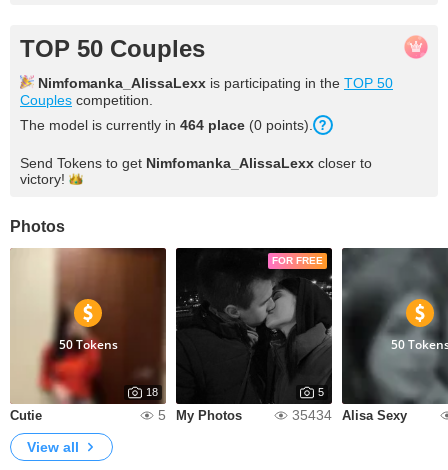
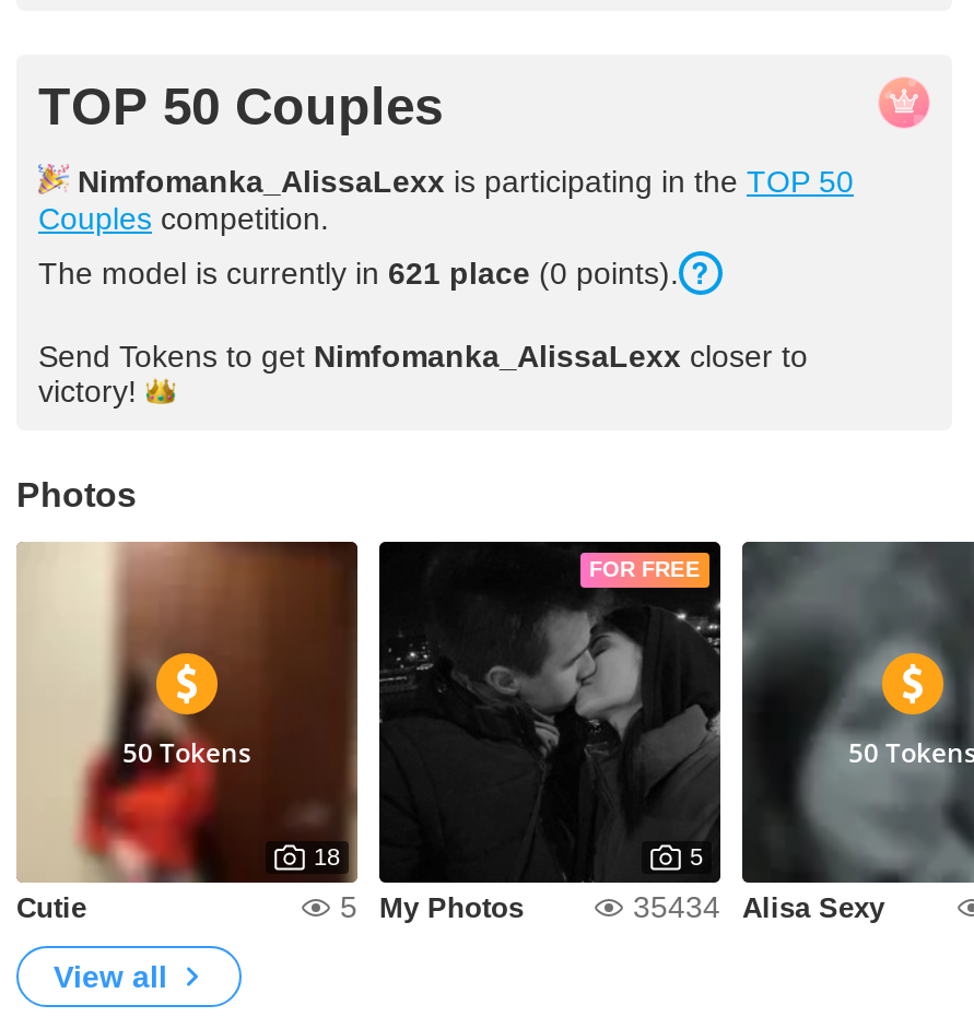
[20,117,313,133] The model is currently in 464 place (0 points). -> [38,256,679,291] The model is currently in 621 place (0 points).

